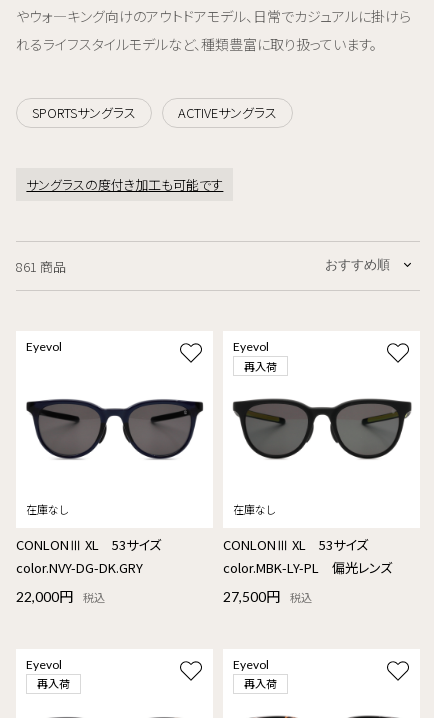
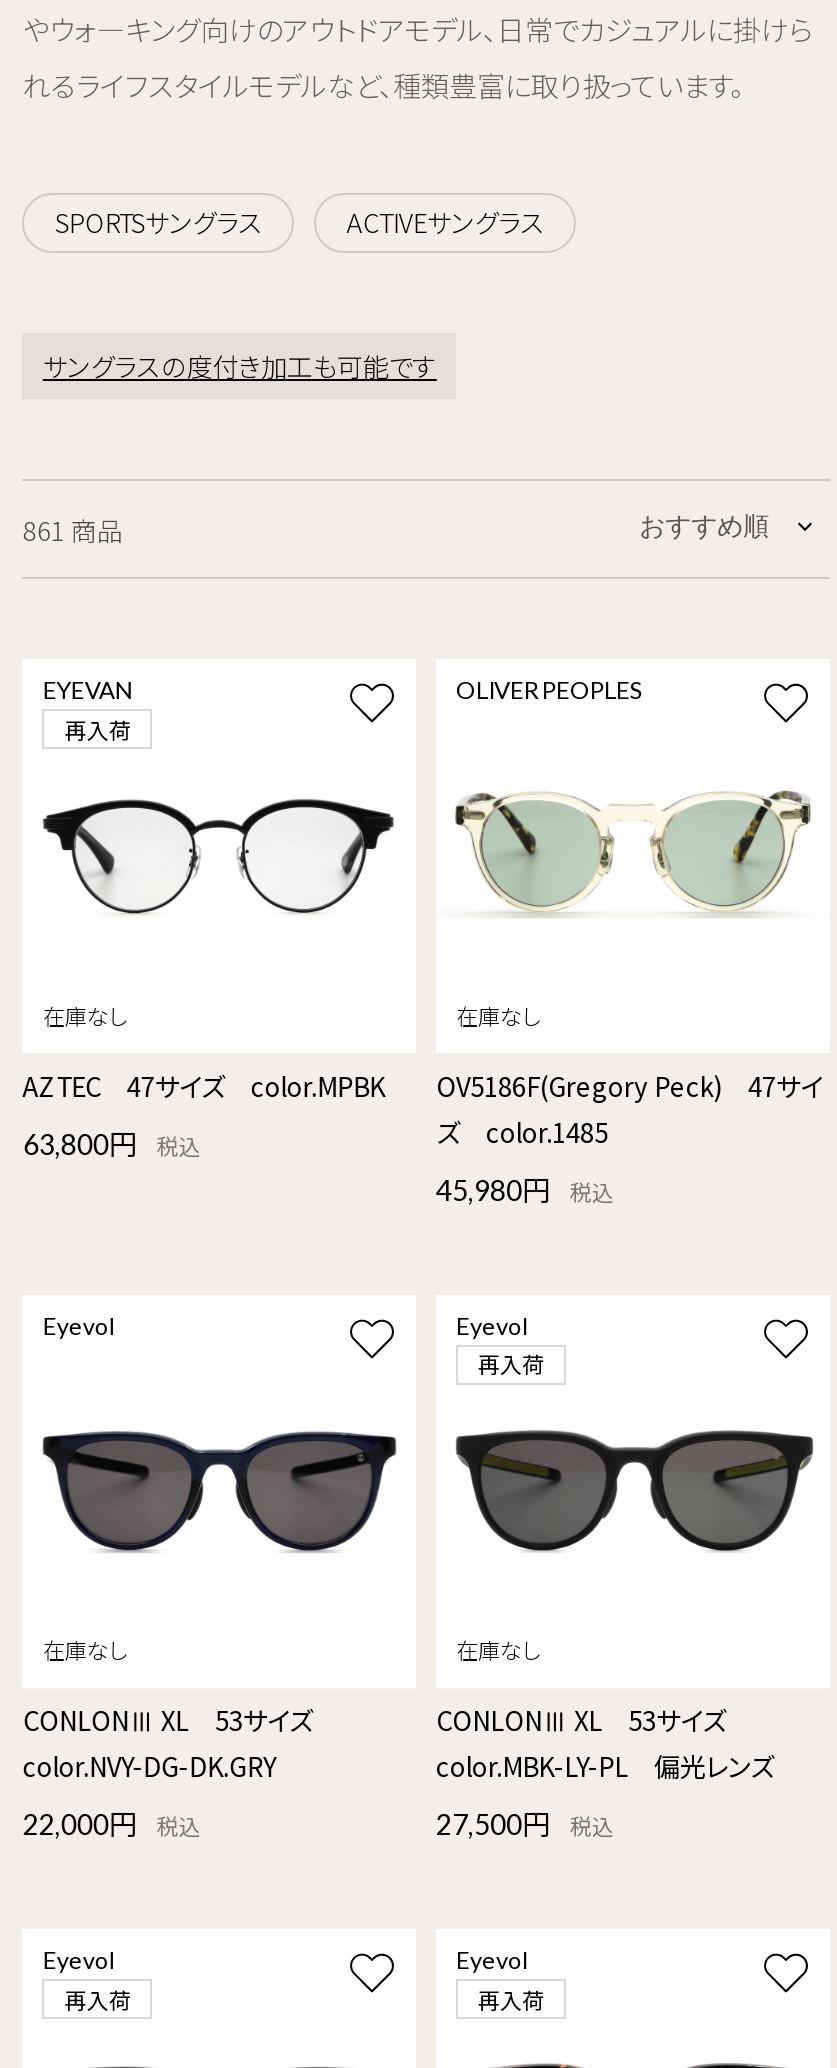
none -> [23,1066,385,1160] AZTEC 47サイズ color.MPBK | 63,800円 | 税込
none -> [42,797,394,915] [image]
none -> [43,675,133,744] EYEVAN | 再入荷
none -> [436,1066,822,1206] OV5186F(Gregory Peck) 47サイ | ズ color.1485 | 45,980円 | 税込
none -> [456,675,642,705] OLIVER PEOPLES
none -> [458,793,614,915] [image]
none -> [650,791,812,915] [image]

